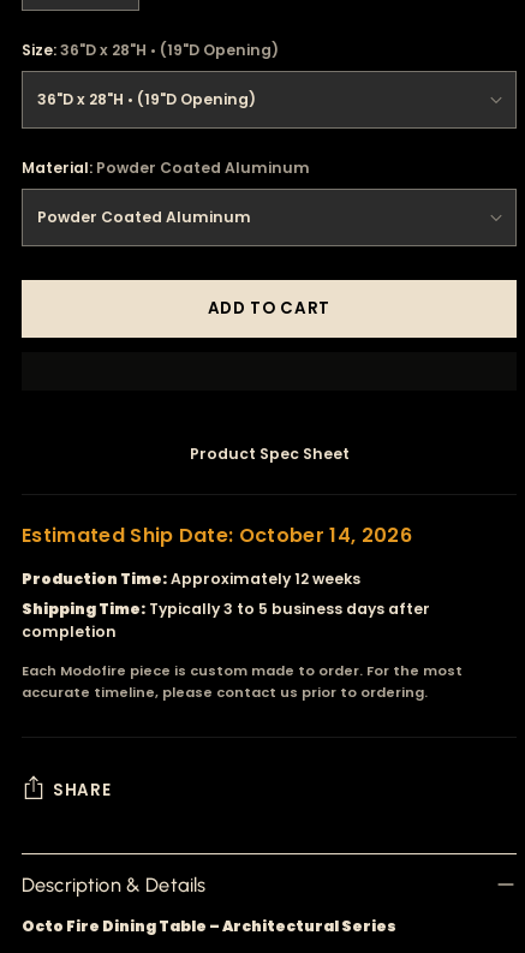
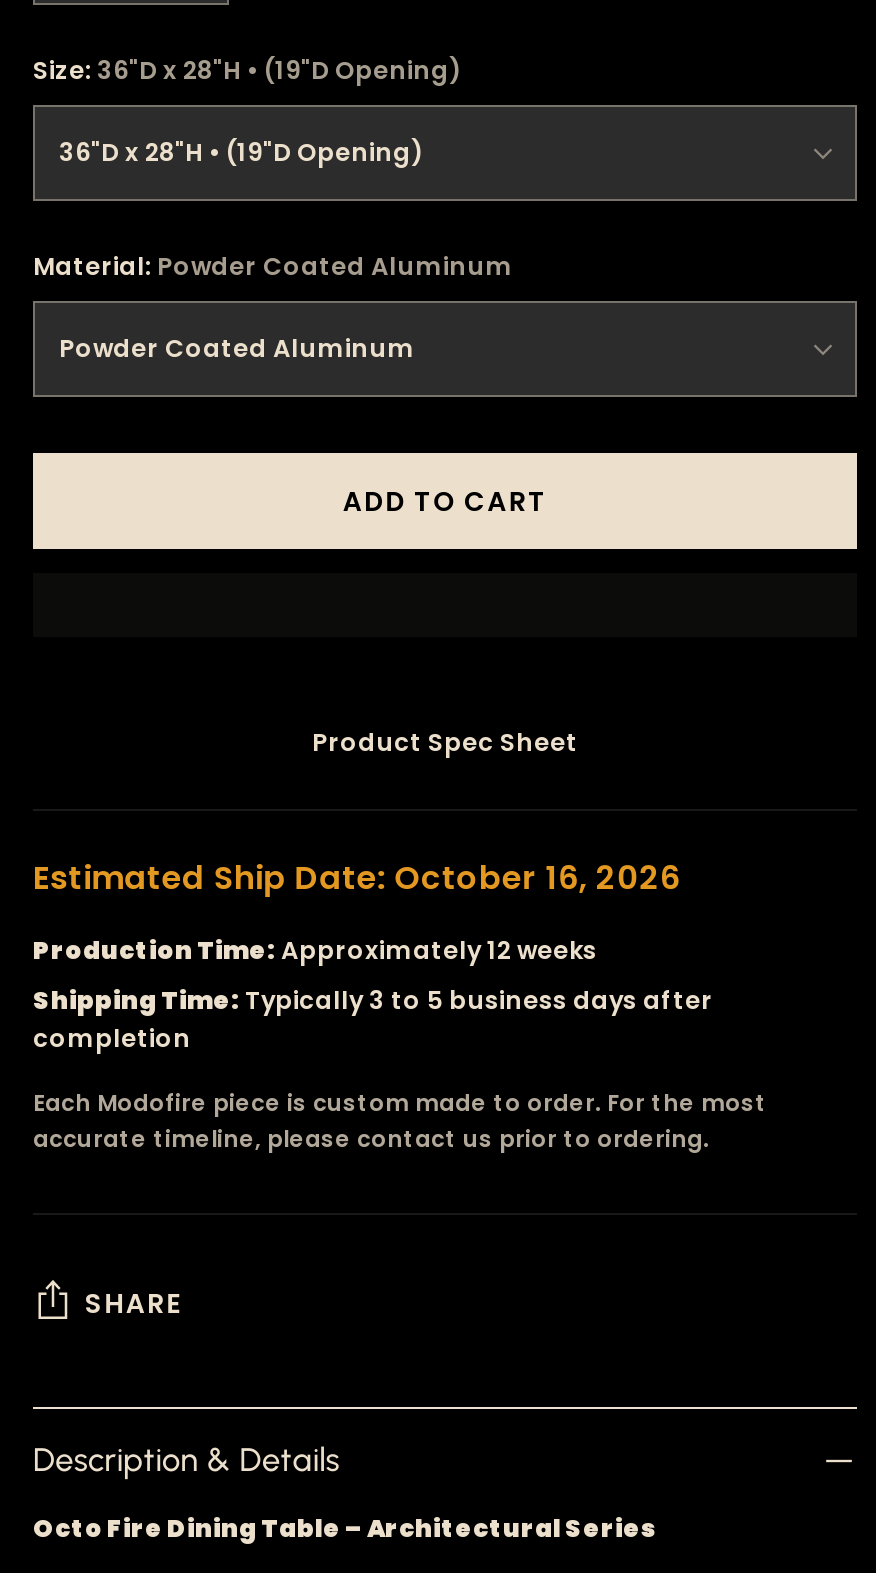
[22,521,412,549] Estimated Ship Date: October 14, 2026 -> [33,855,681,901] Estimated Ship Date: October 16, 2026

